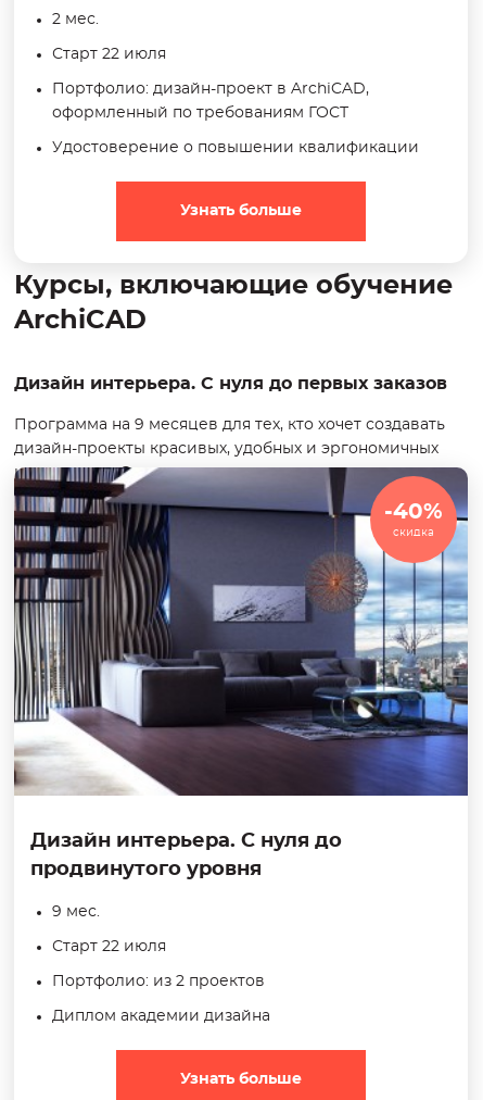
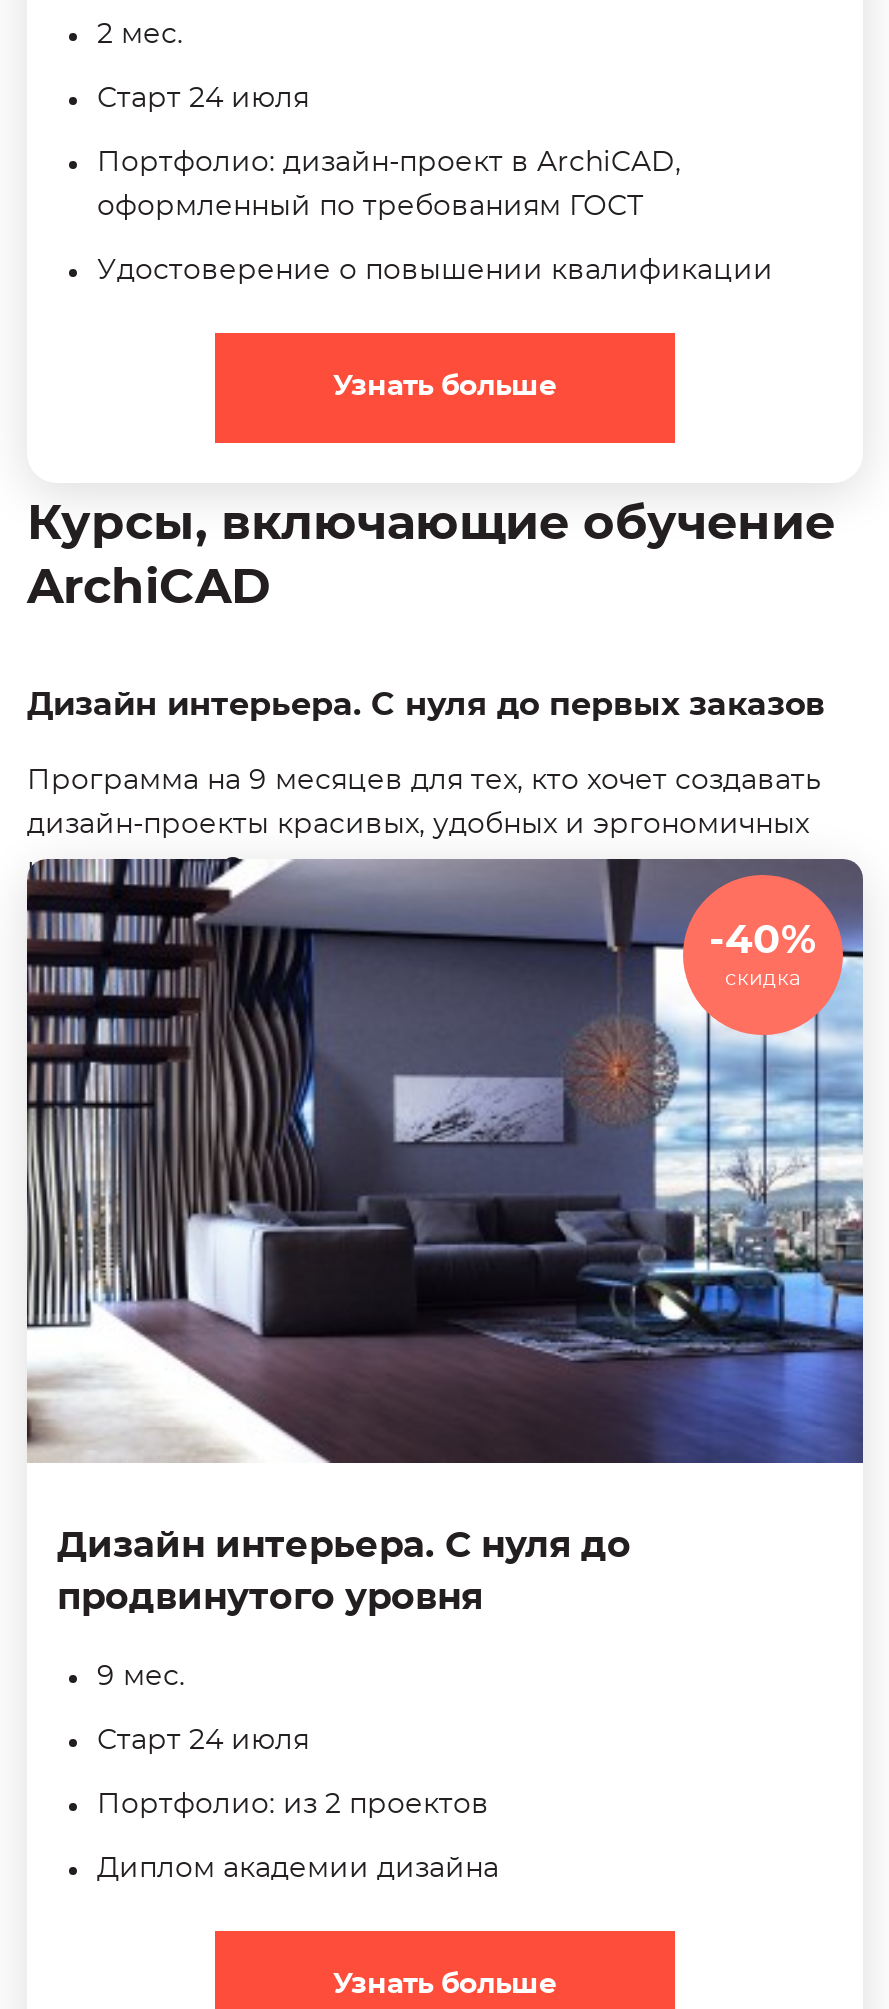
[52,47,166,62] Старт 22 июля -> [97,85,309,113] Старт 24 июля
[52,939,166,954] Старт 22 июля -> [97,1726,309,1754] Старт 24 июля

